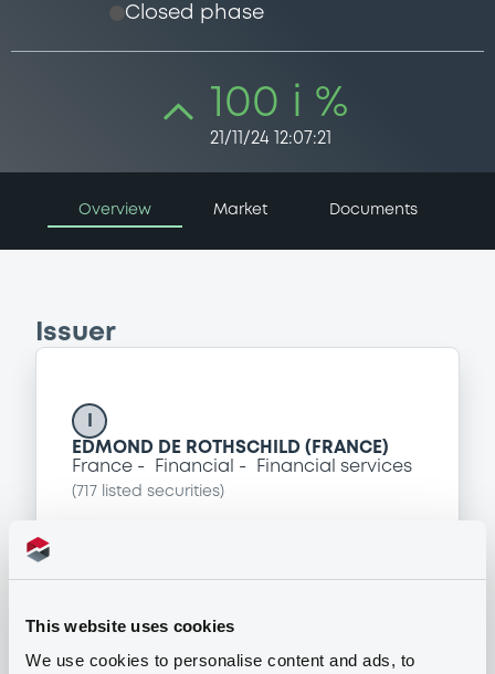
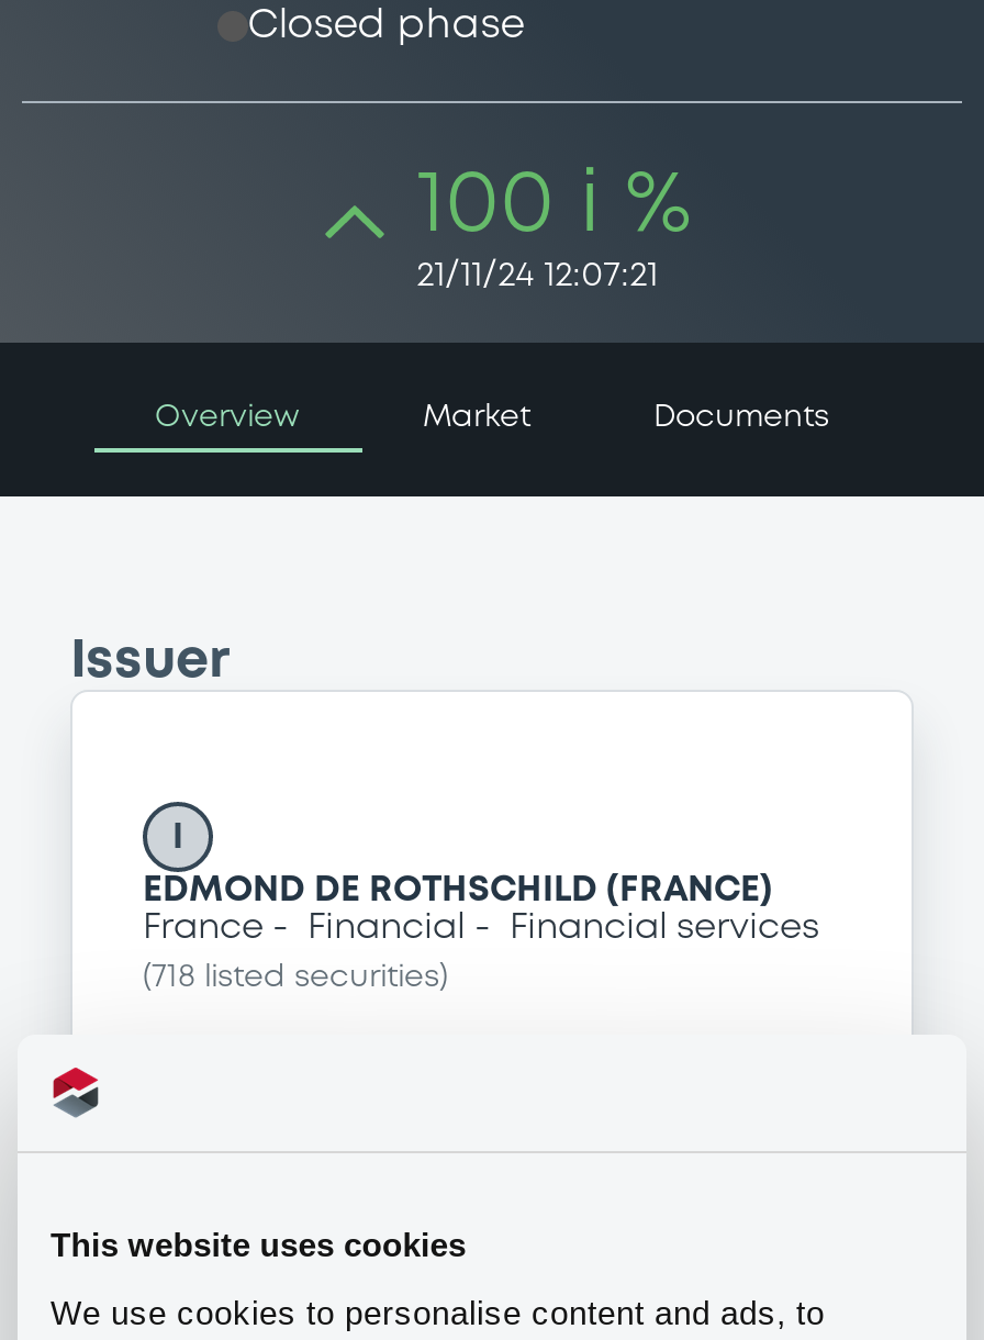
[72,485,224,498] (717 listed securities) -> [143,964,448,991] (718 listed securities)

